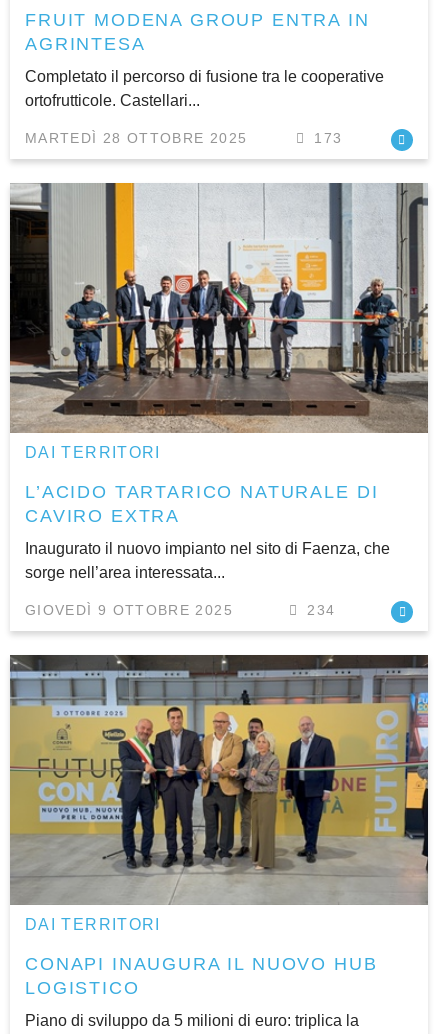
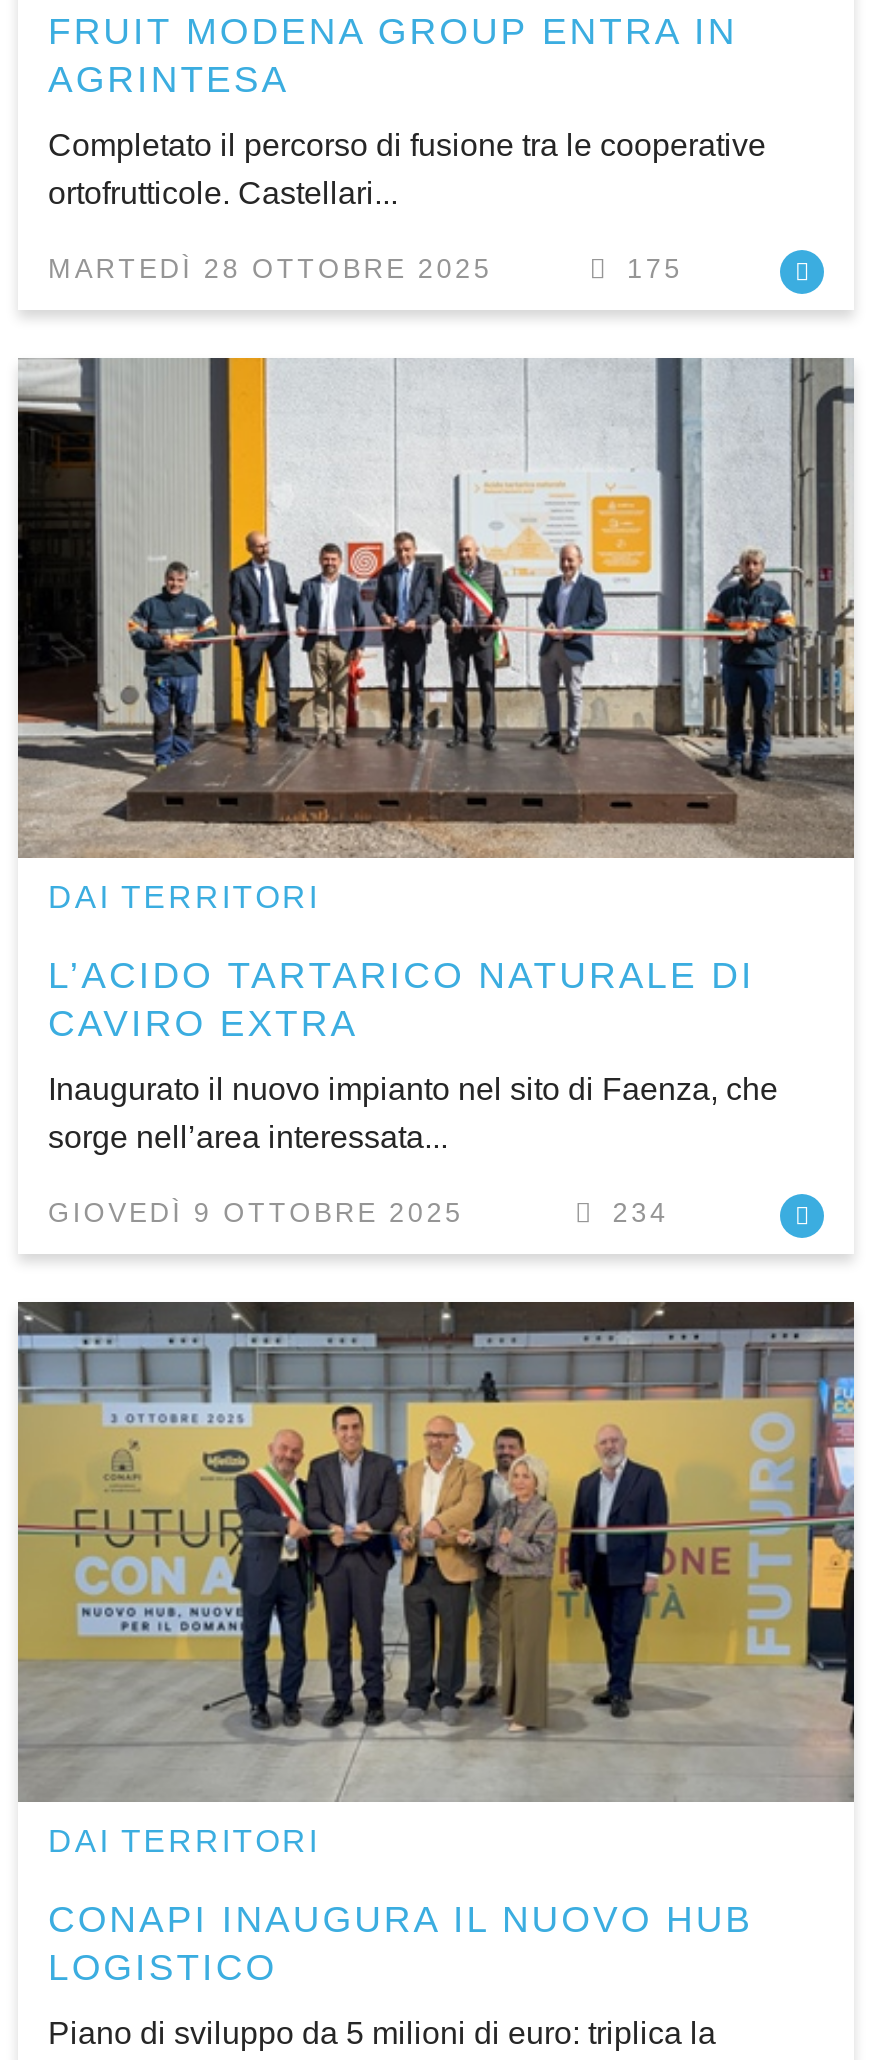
[309,131,342,146] 173 -> [616,254,683,284] 175

